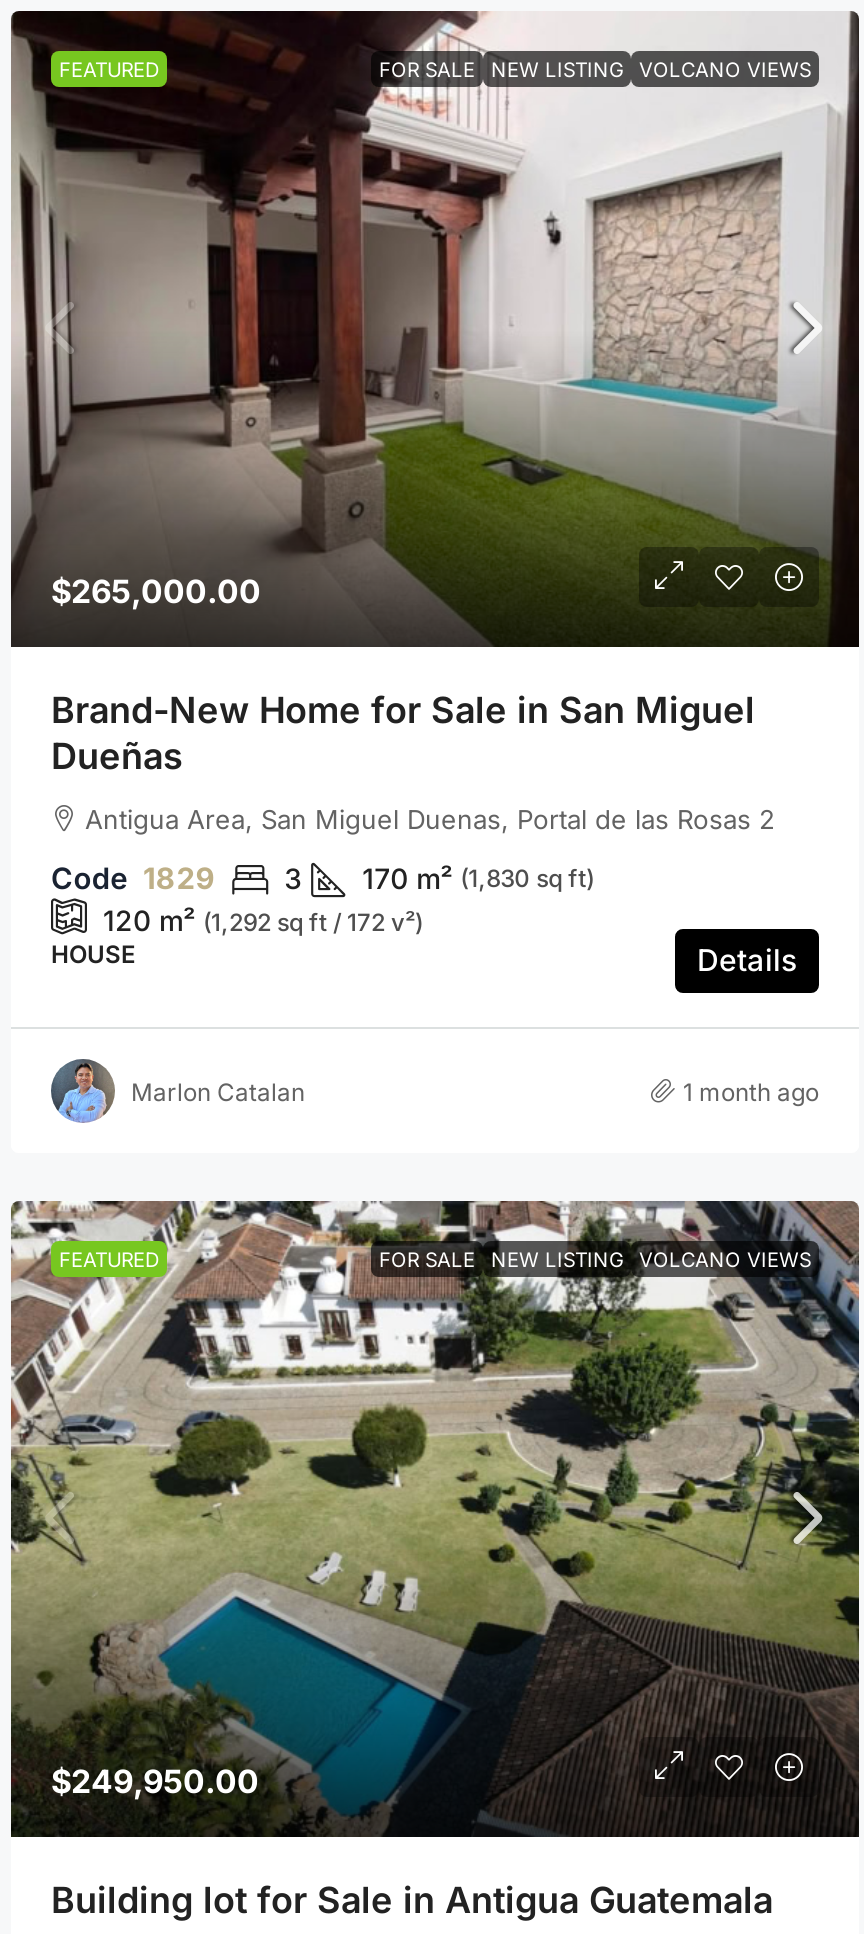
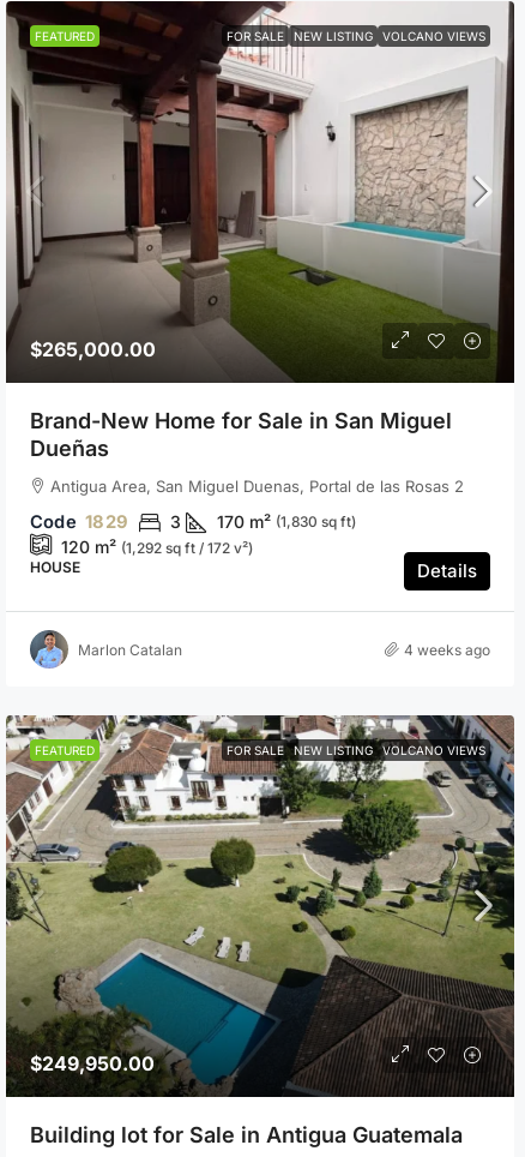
[683,1076,819,1106] 1 month ago -> [404,640,490,658] 4 weeks ago

